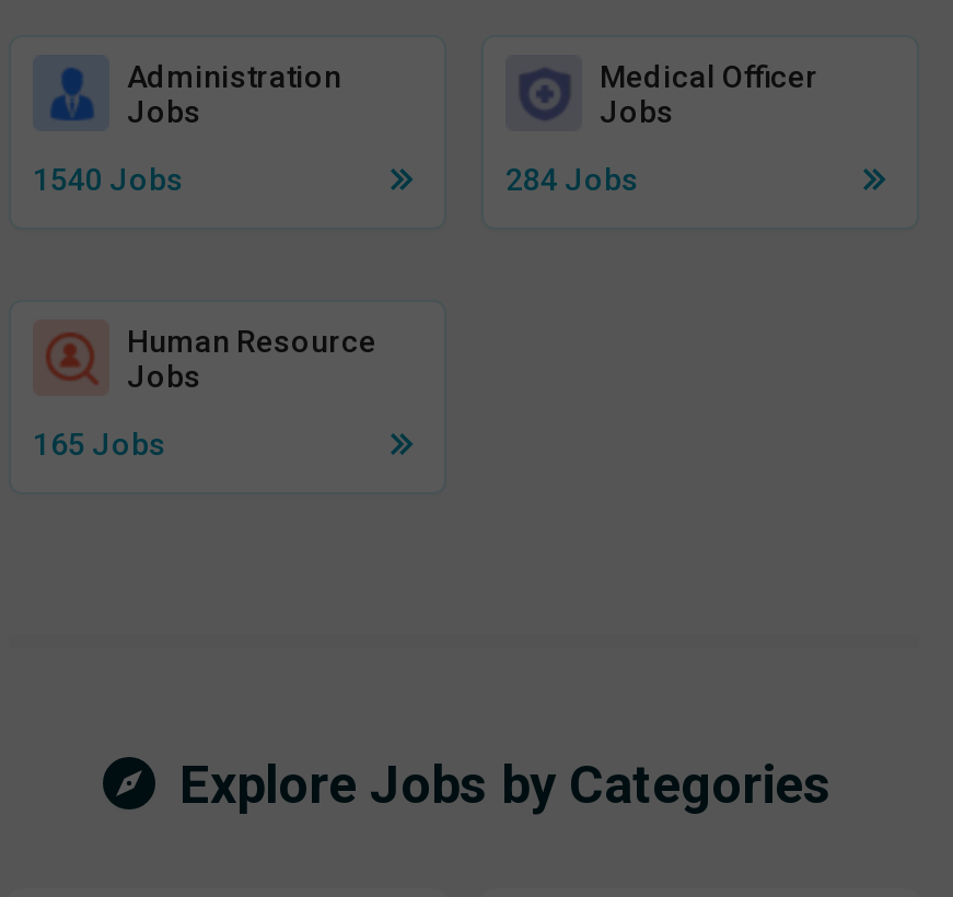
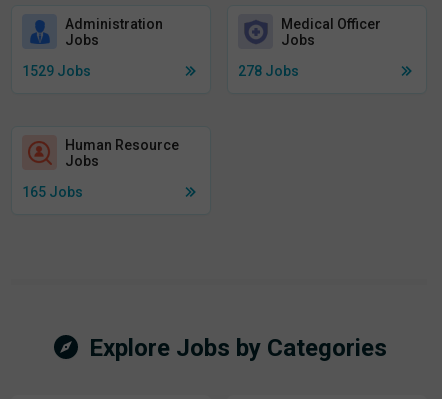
[33,162,184,197] 1540 Jobs -> [22,63,91,79] 1529 Jobs
[505,162,639,197] 284 Jobs -> [238,63,299,79] 278 Jobs

